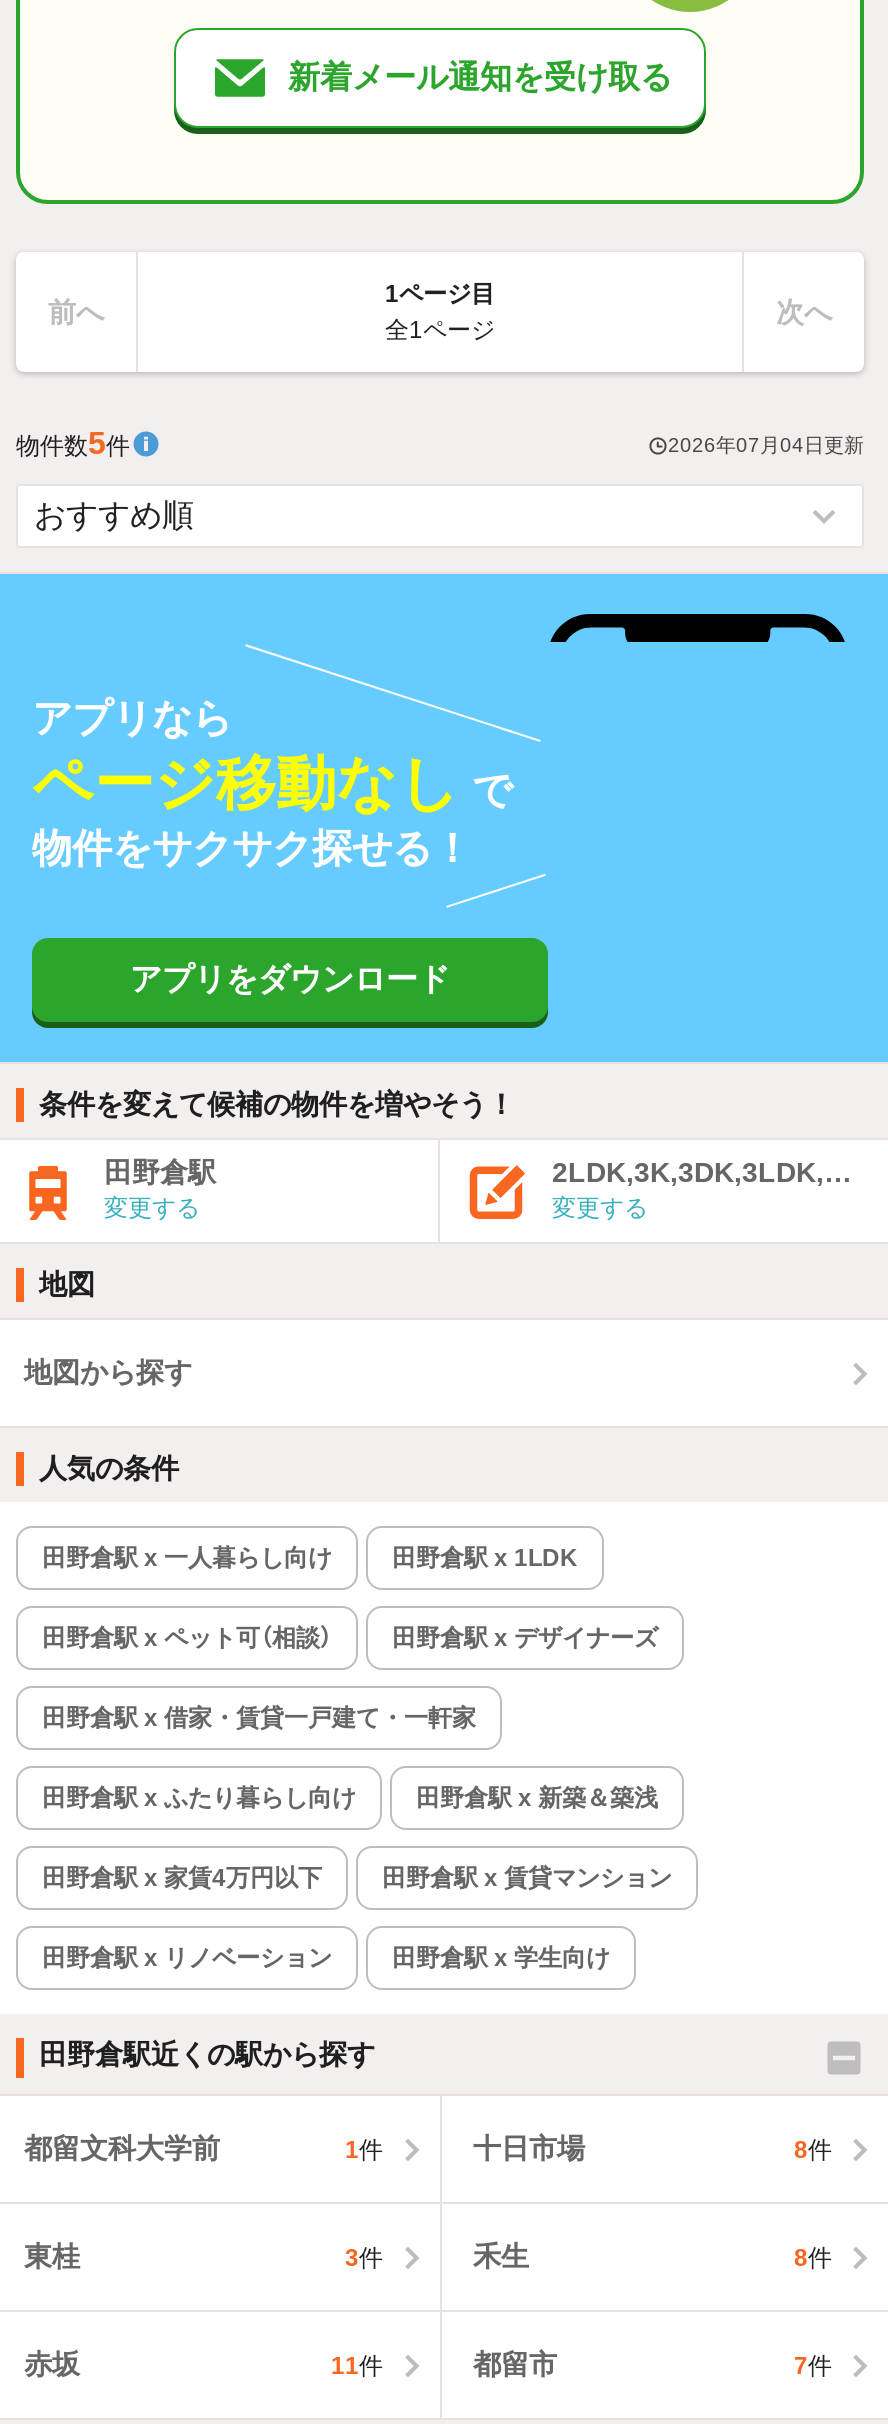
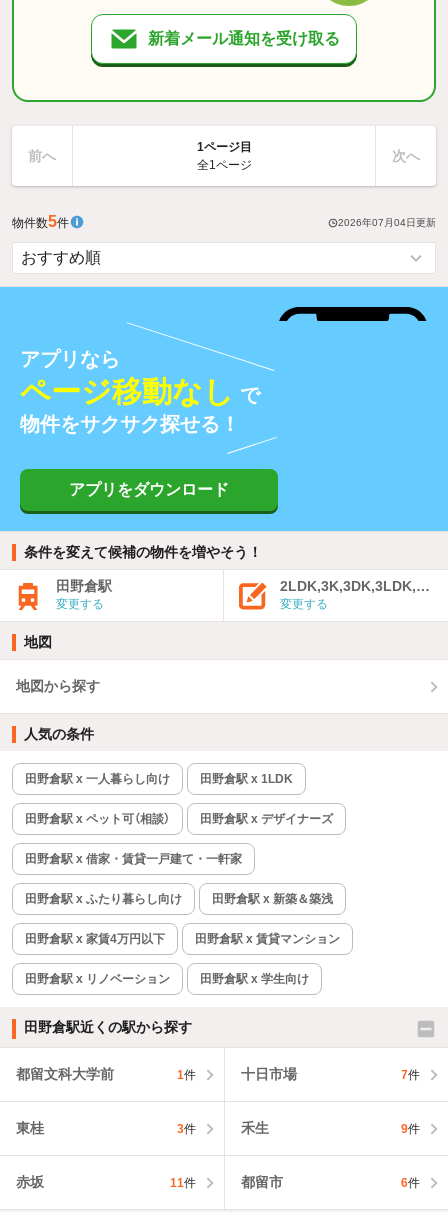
[794,2135,832,2163] 8件 -> [401,1067,420,1081] 7件
[794,2243,832,2271] 8件 -> [401,1121,420,1135] 9件
[794,2351,832,2379] 7件 -> [401,1175,420,1189] 6件

